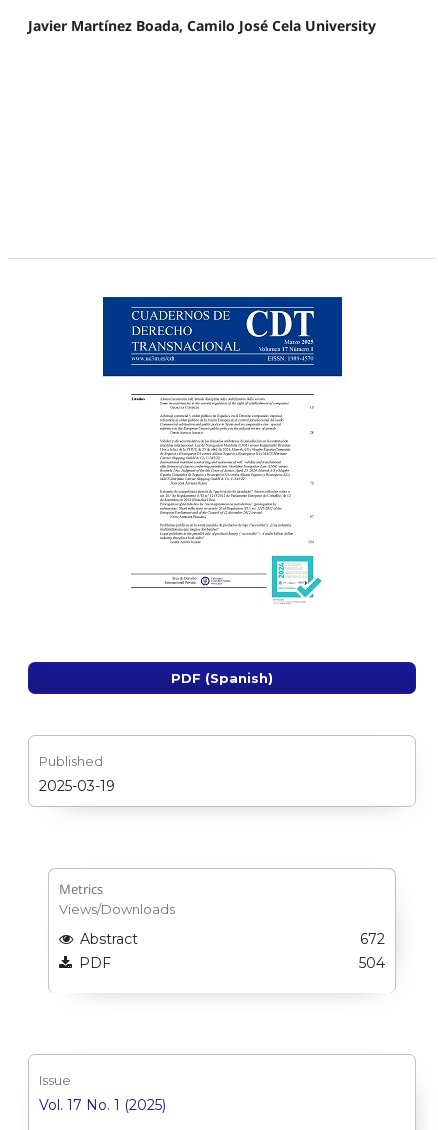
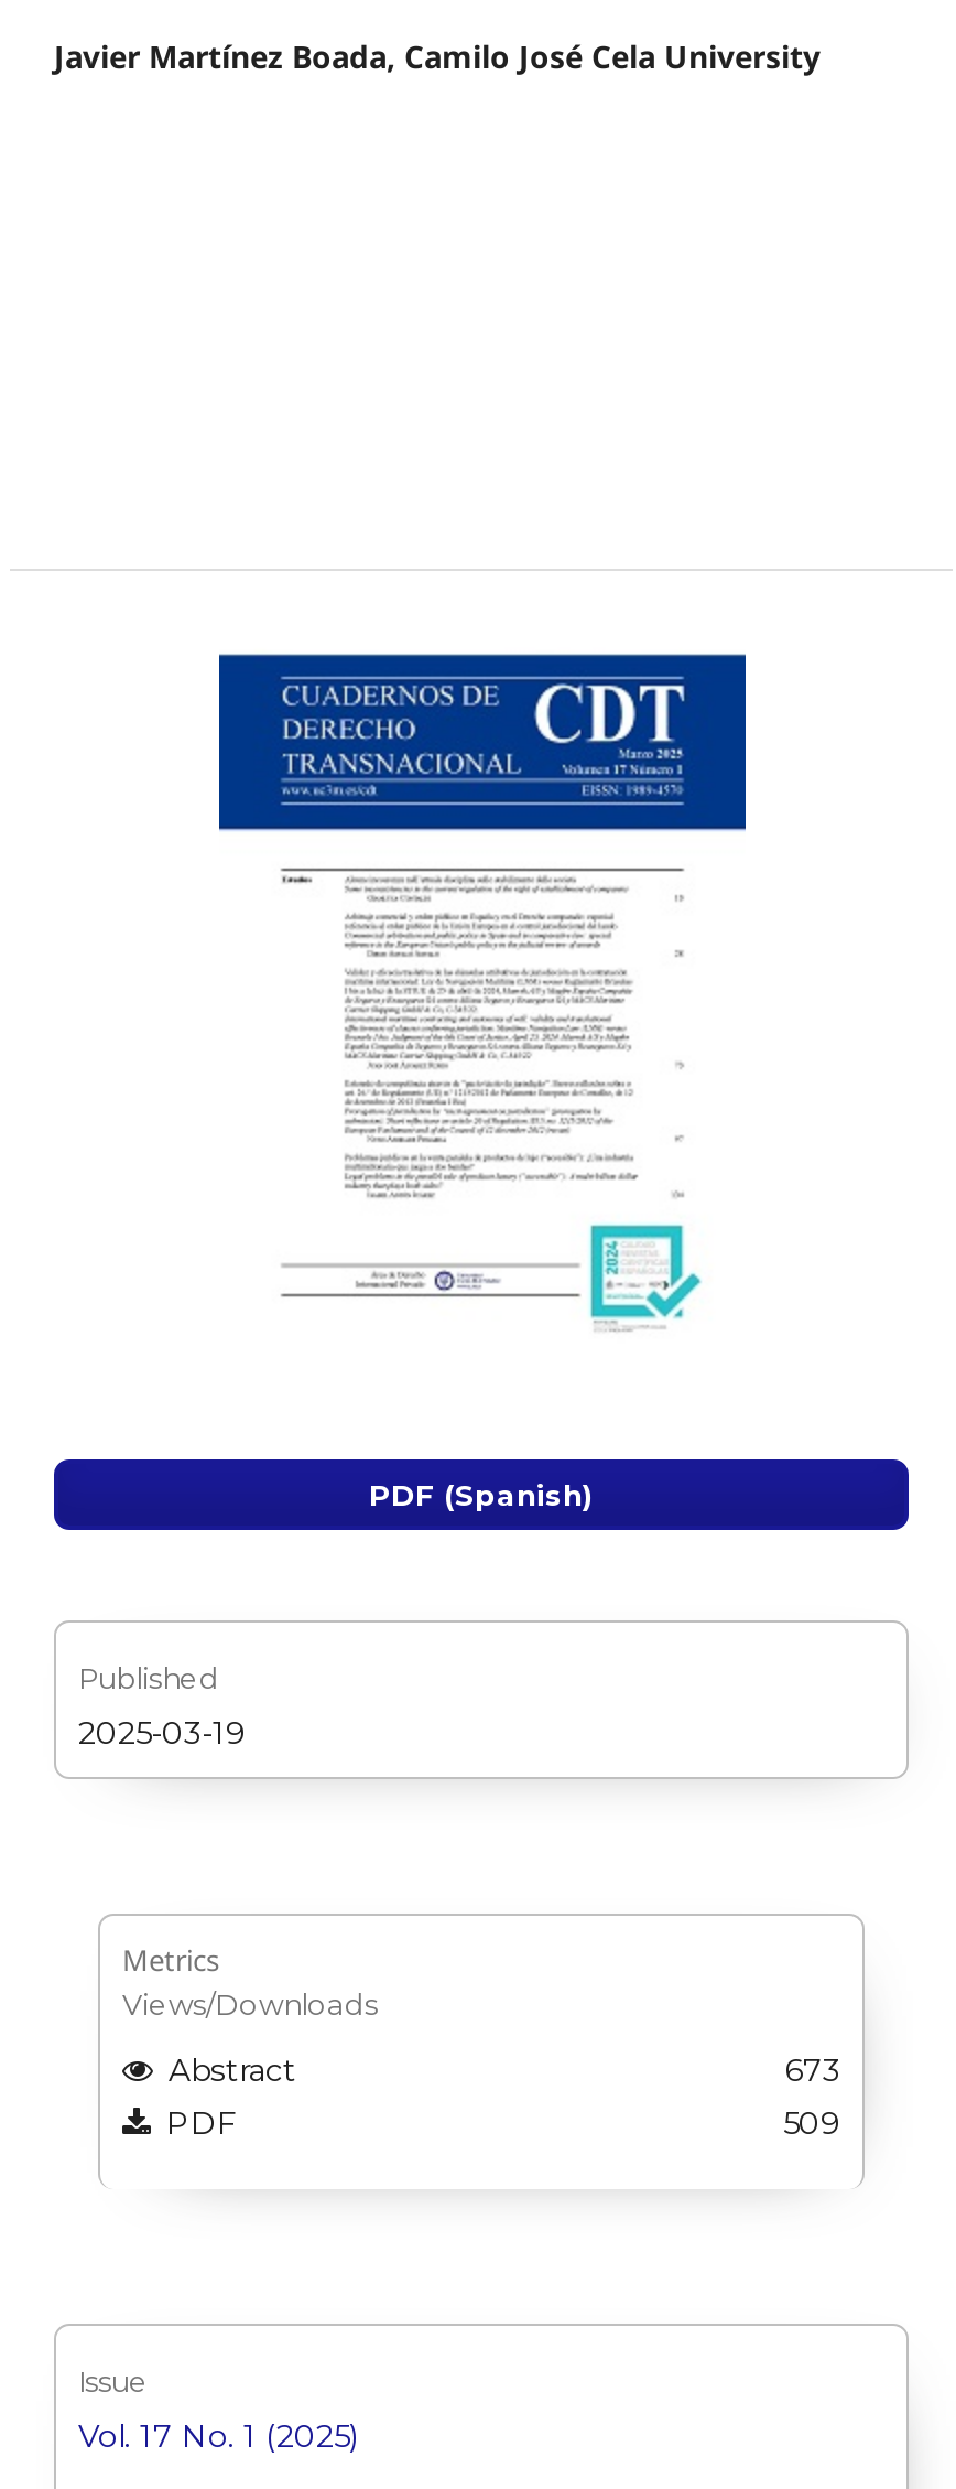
[360,930,385,948] 672 -> [785,2051,840,2090] 673
[359,954,385,972] 504 -> [783,2103,840,2143] 509

